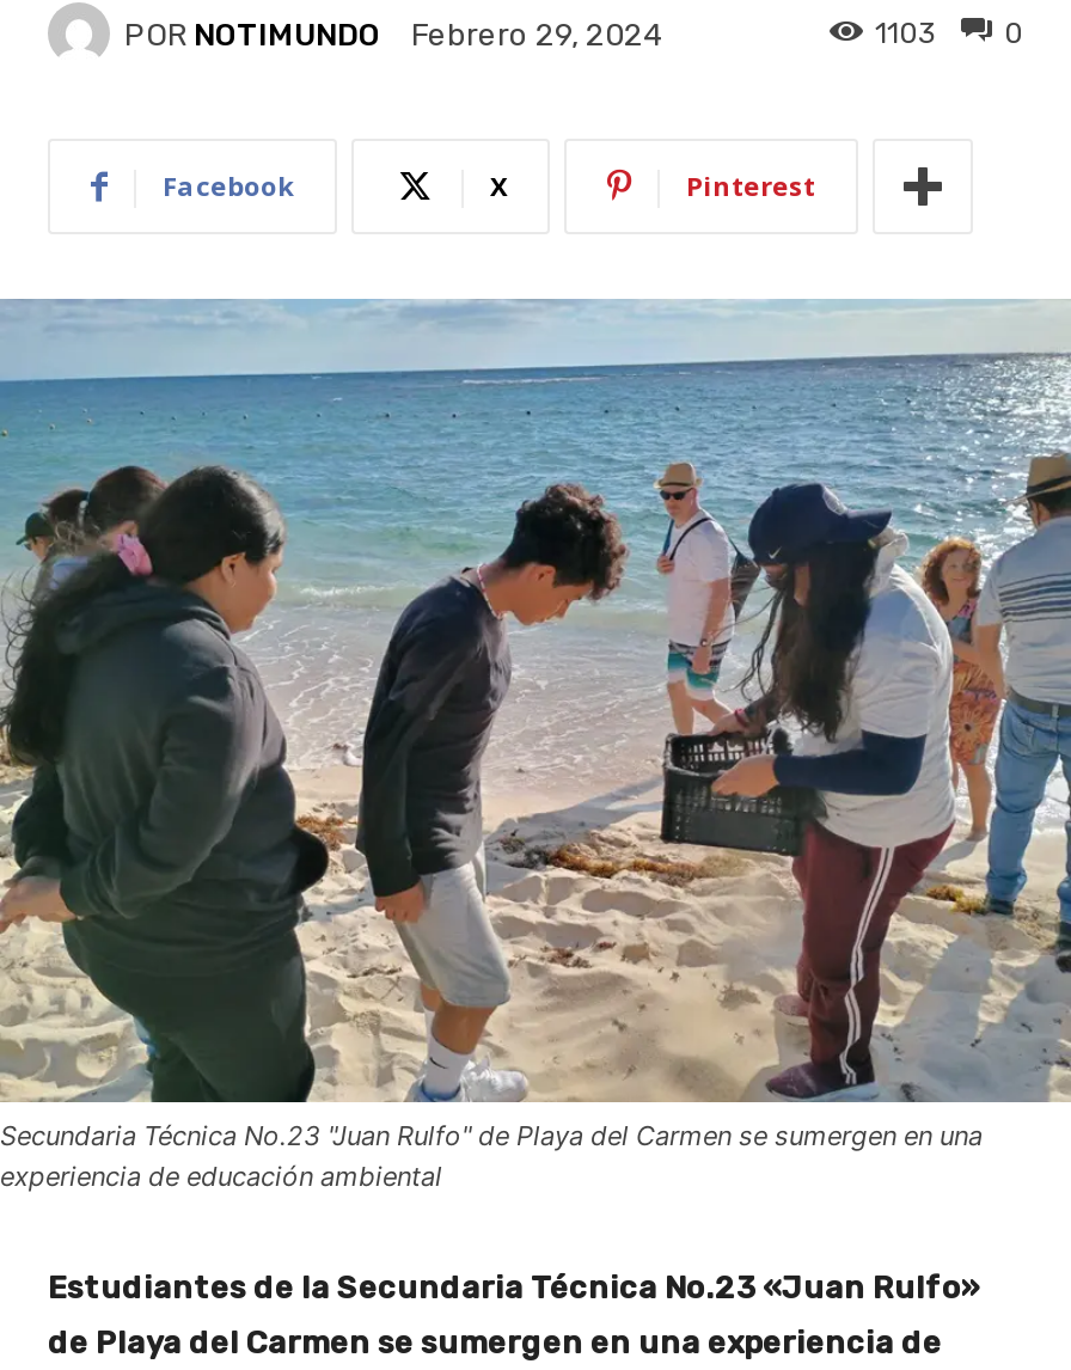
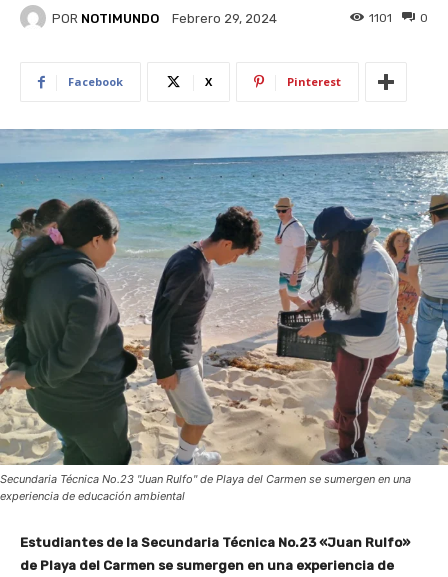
[875,16,937,50] 1103 -> [369,11,392,25] 1101

